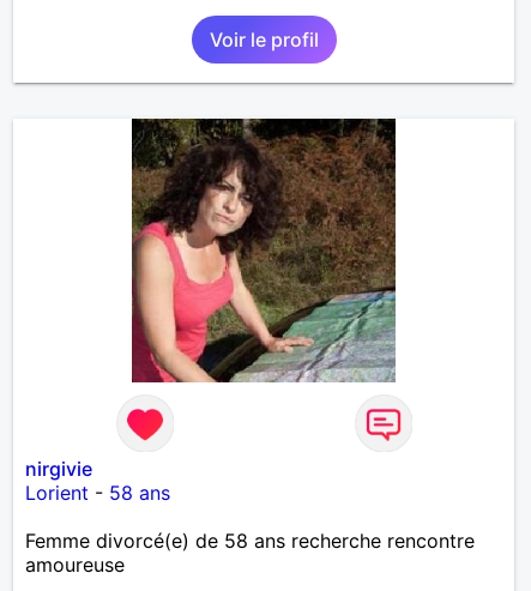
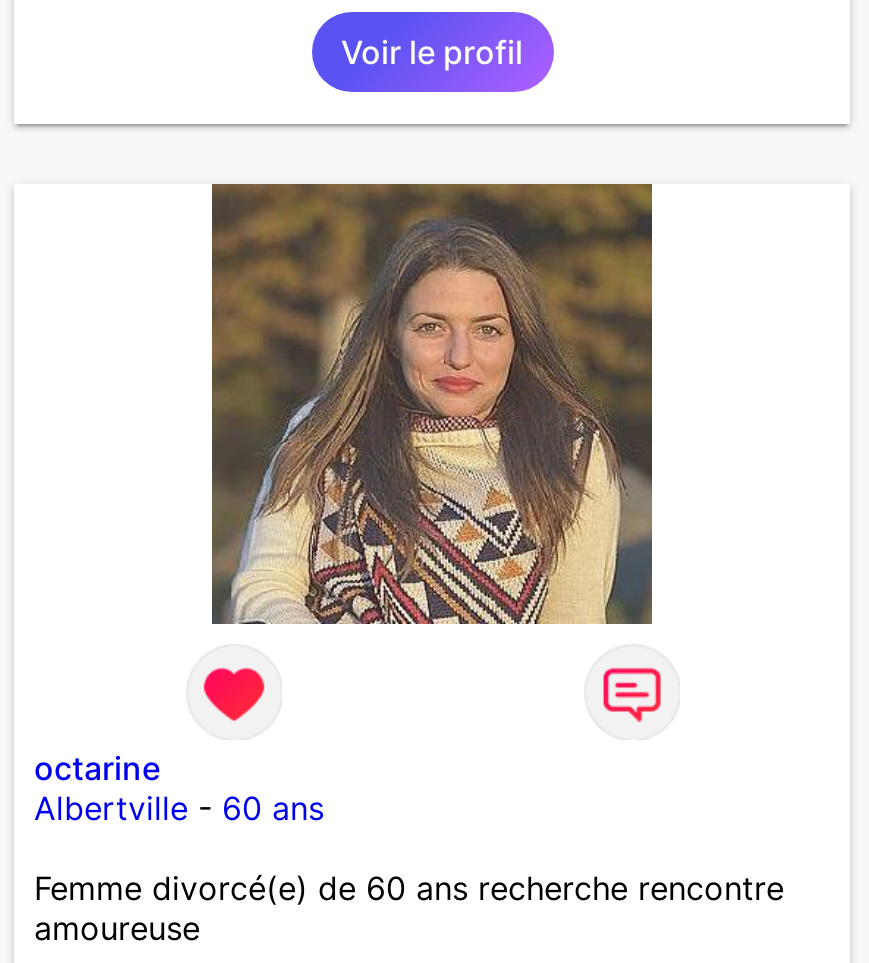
[131,117,397,384] [image] -> [210,182,654,626] [image]
[25,457,170,505] nirgivie | Lorient - 58 ans -> [34,748,324,828] octarine | Albertville - 60 ans
[25,529,475,553] Femme divorcé(e) de 58 ans recherche rencontre -> [34,868,784,908] Femme divorcé(e) de 60 ans recherche rencontre

